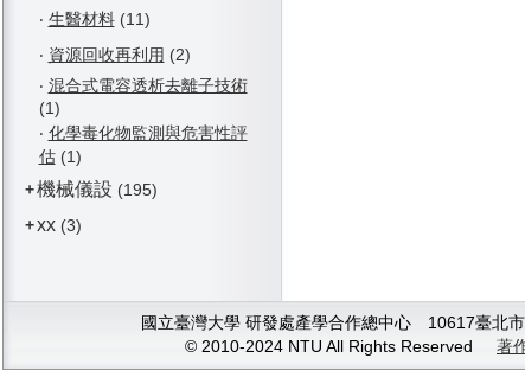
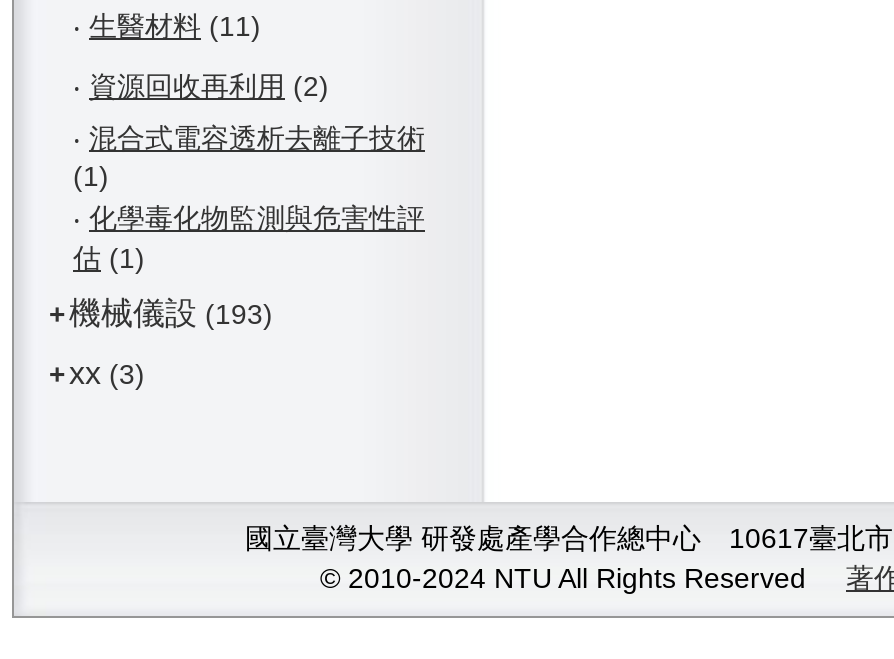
[24,179,157,199] + 機械儀設(195) -> [49,295,273,329] + 機械儀設(193)

